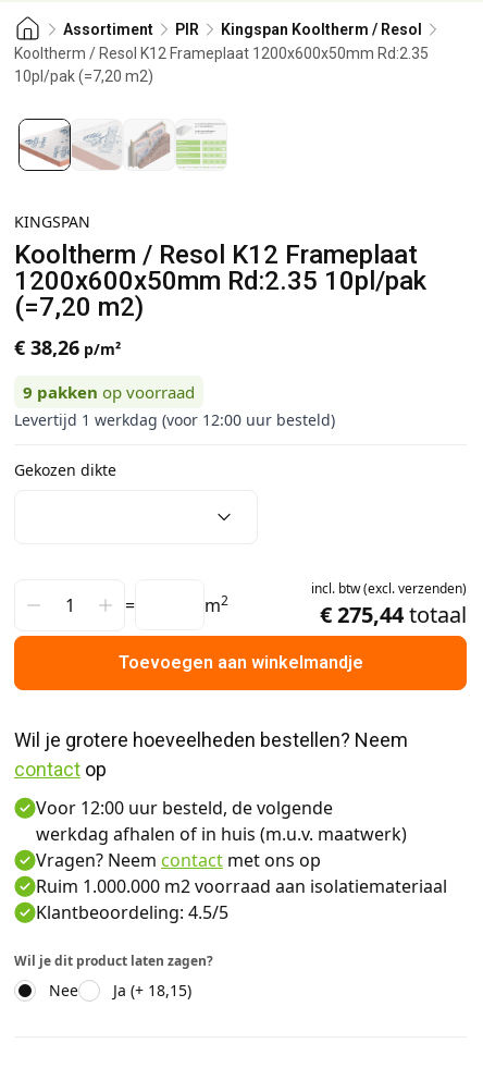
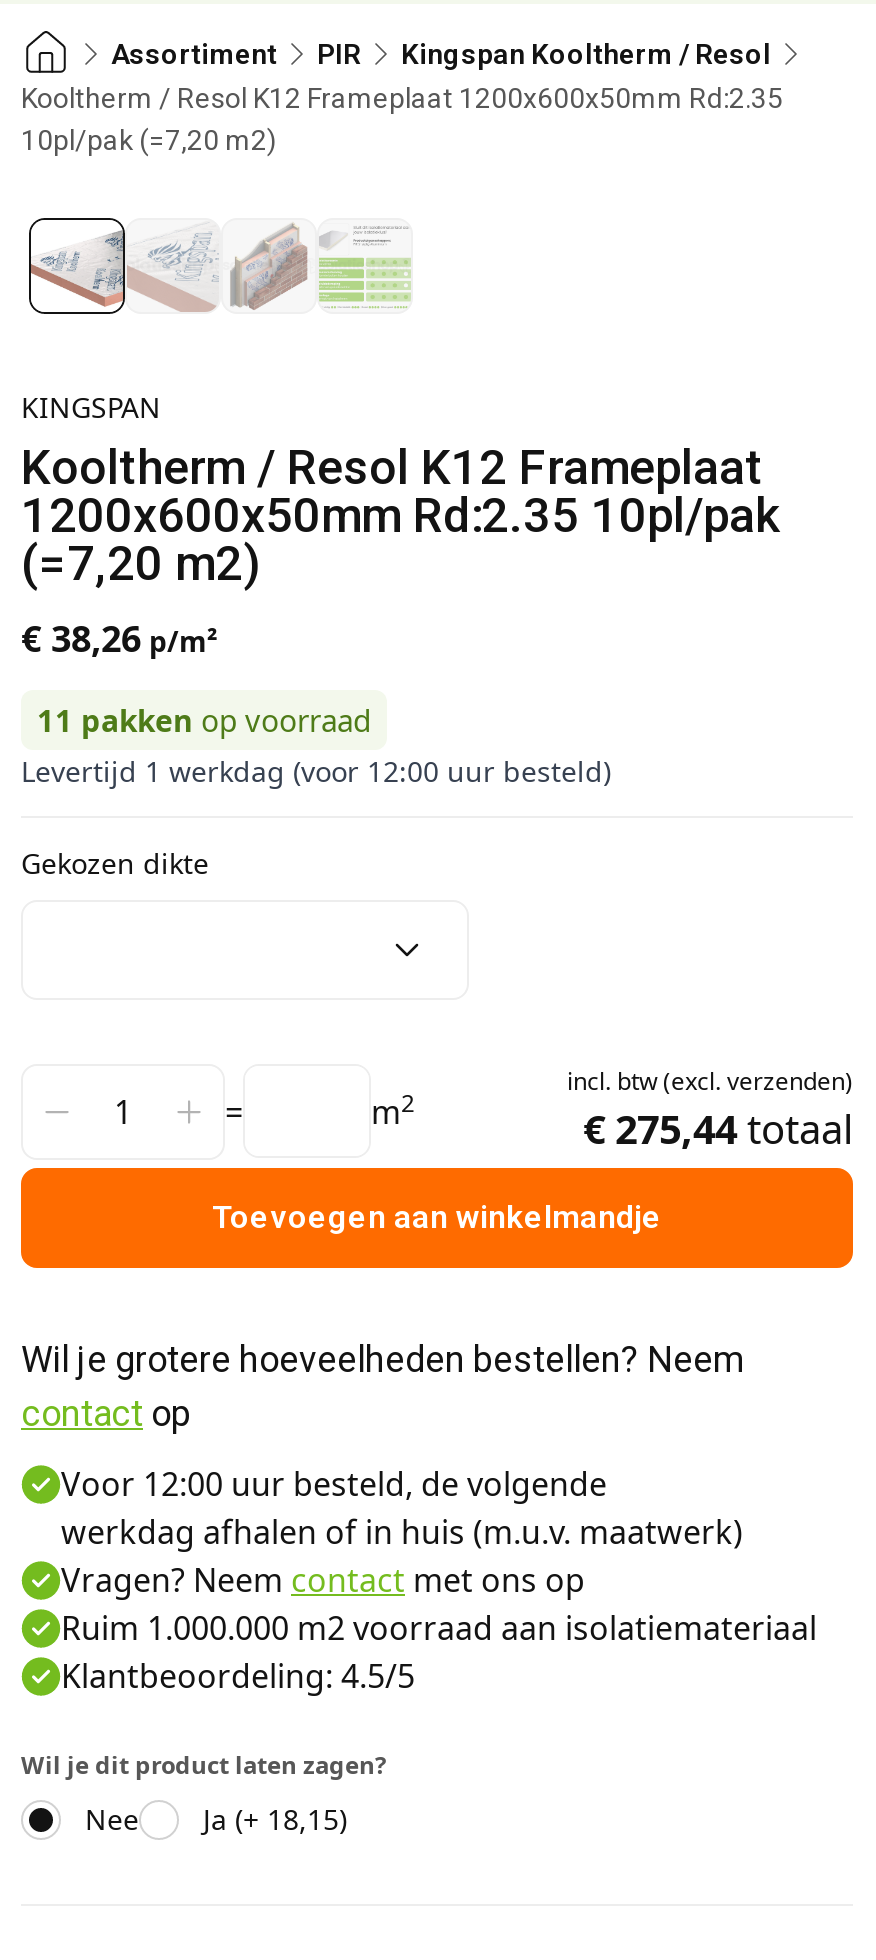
[23,381,195,403] 9 pakken op voorraad -> [37,700,371,740] 11 pakken op voorraad

